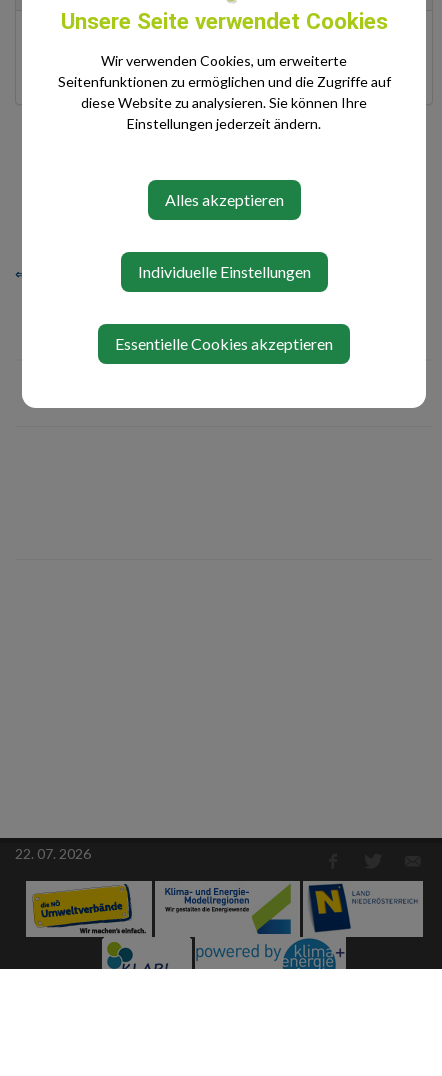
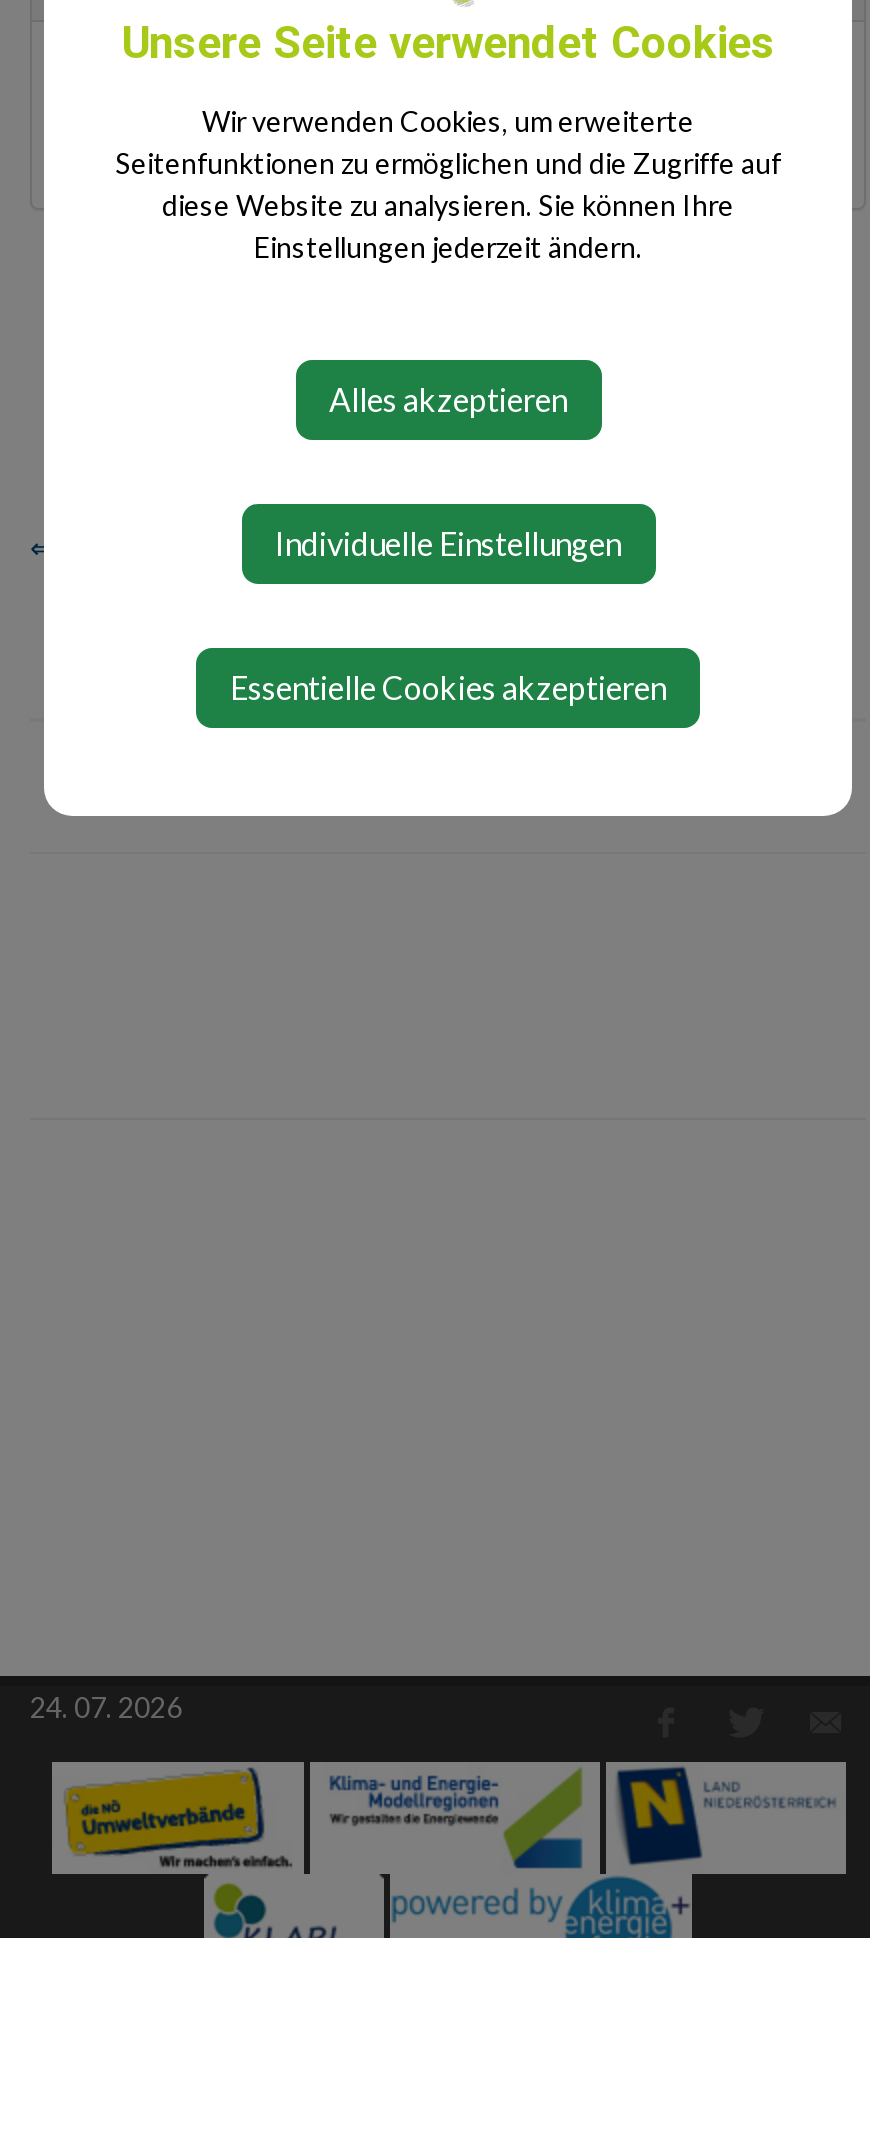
[15,845,91,862] 22. 07. 2026 -> [30,1690,182,1724] 24. 07. 2026

